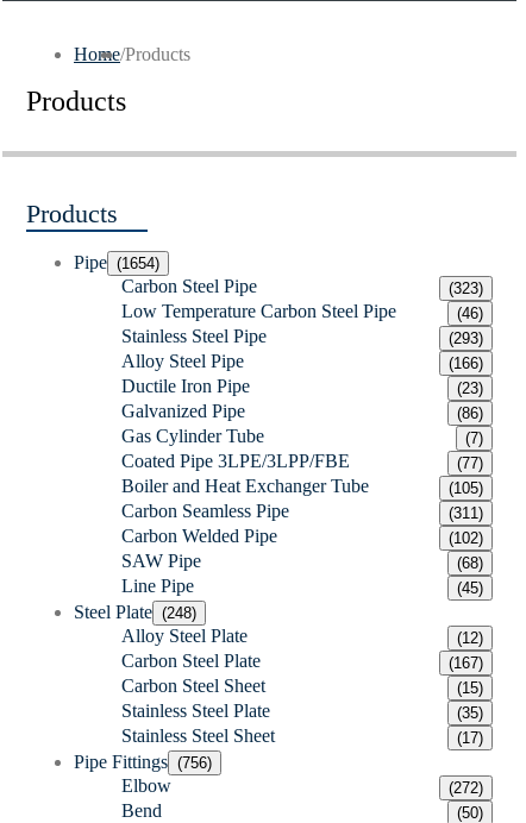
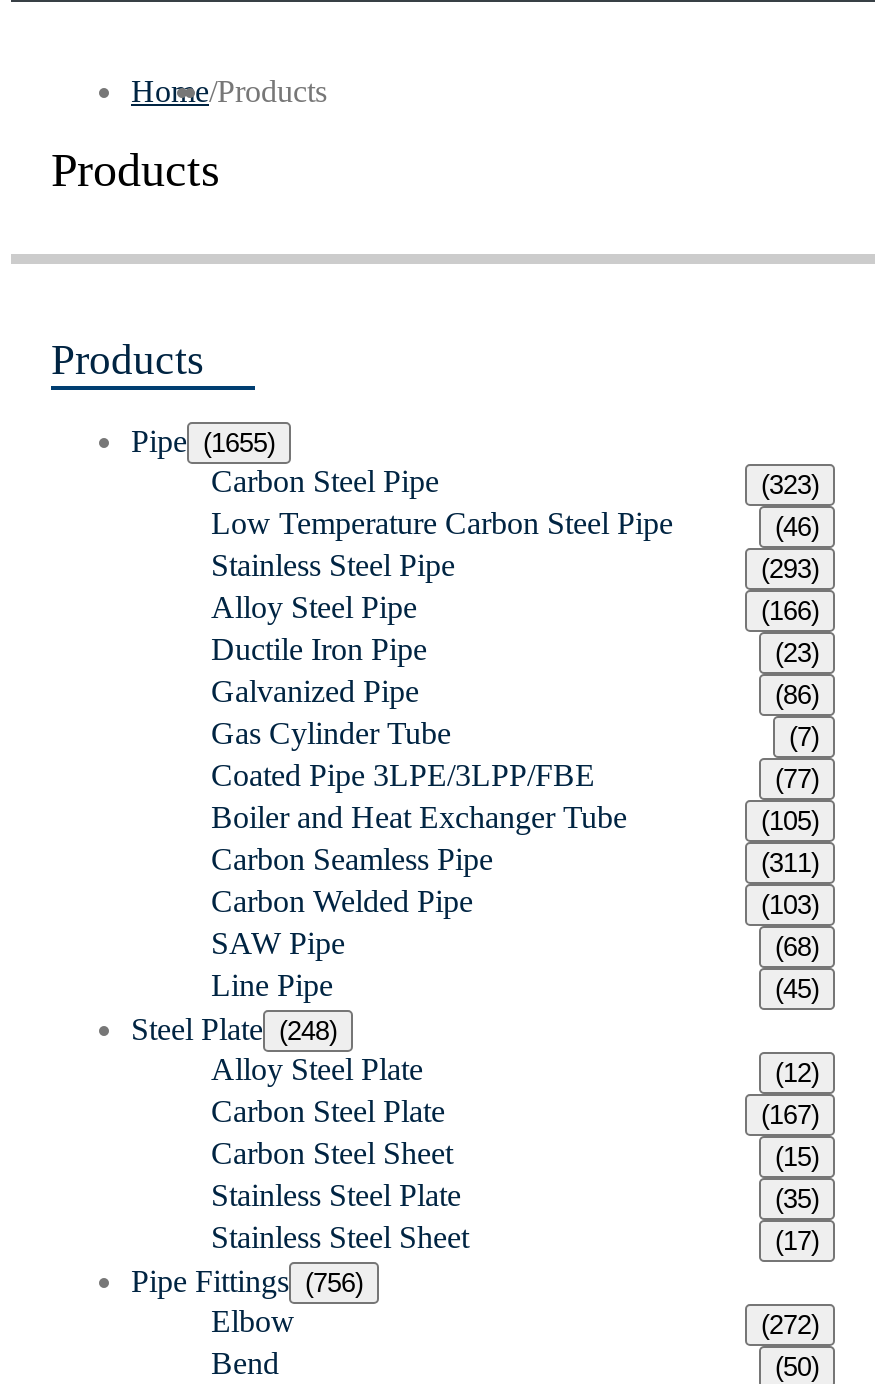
[74,252,159,272] Pipe (1654) -> [131,424,275,458] Pipe (1655)
[449,529,483,547] (102) -> [761,890,819,920] (103)

